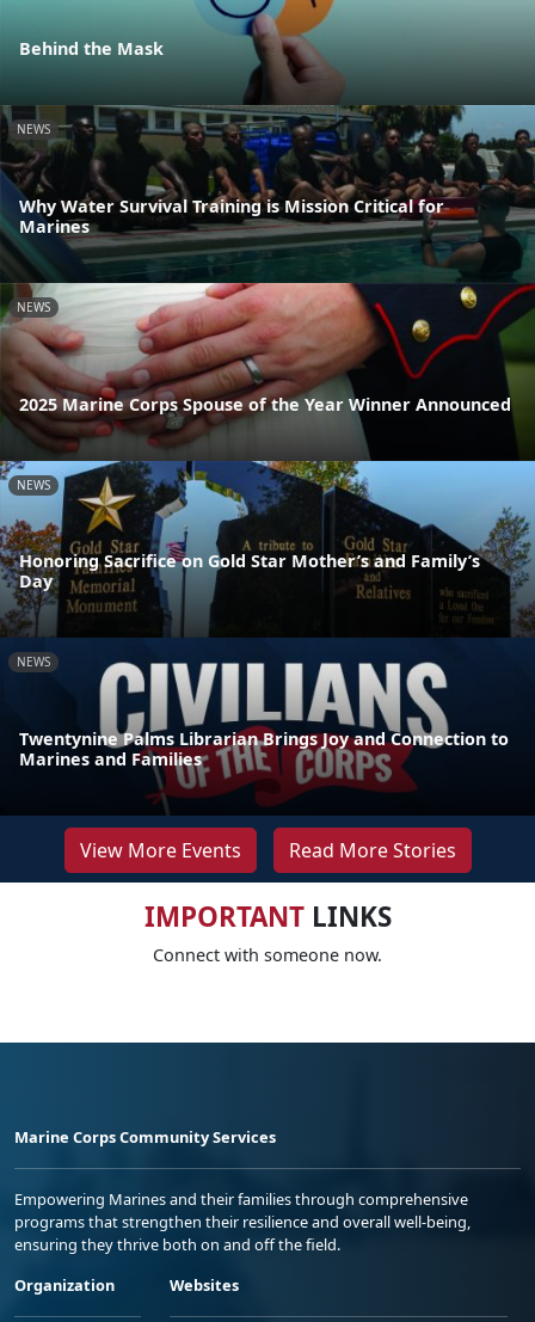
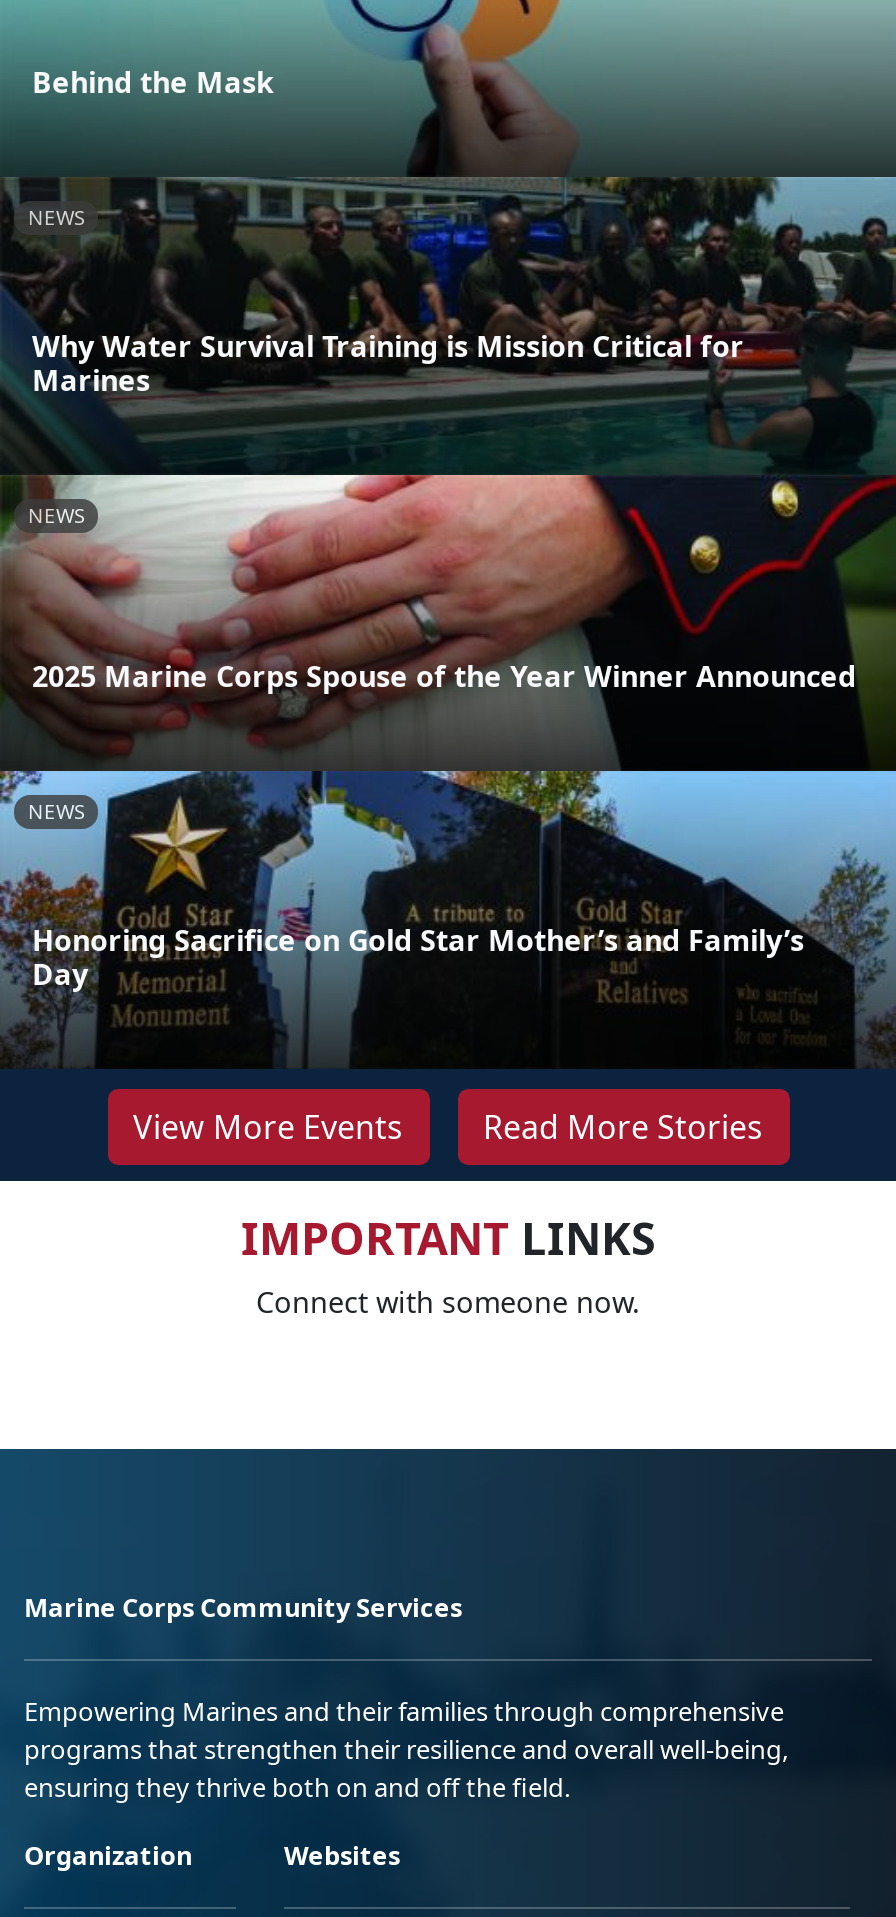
[4,651,531,814] [image] | NEWS -> none
[19,727,509,770] Twentynine Palms Librarian Brings Joy and Connection to | Marines and Families -> none

